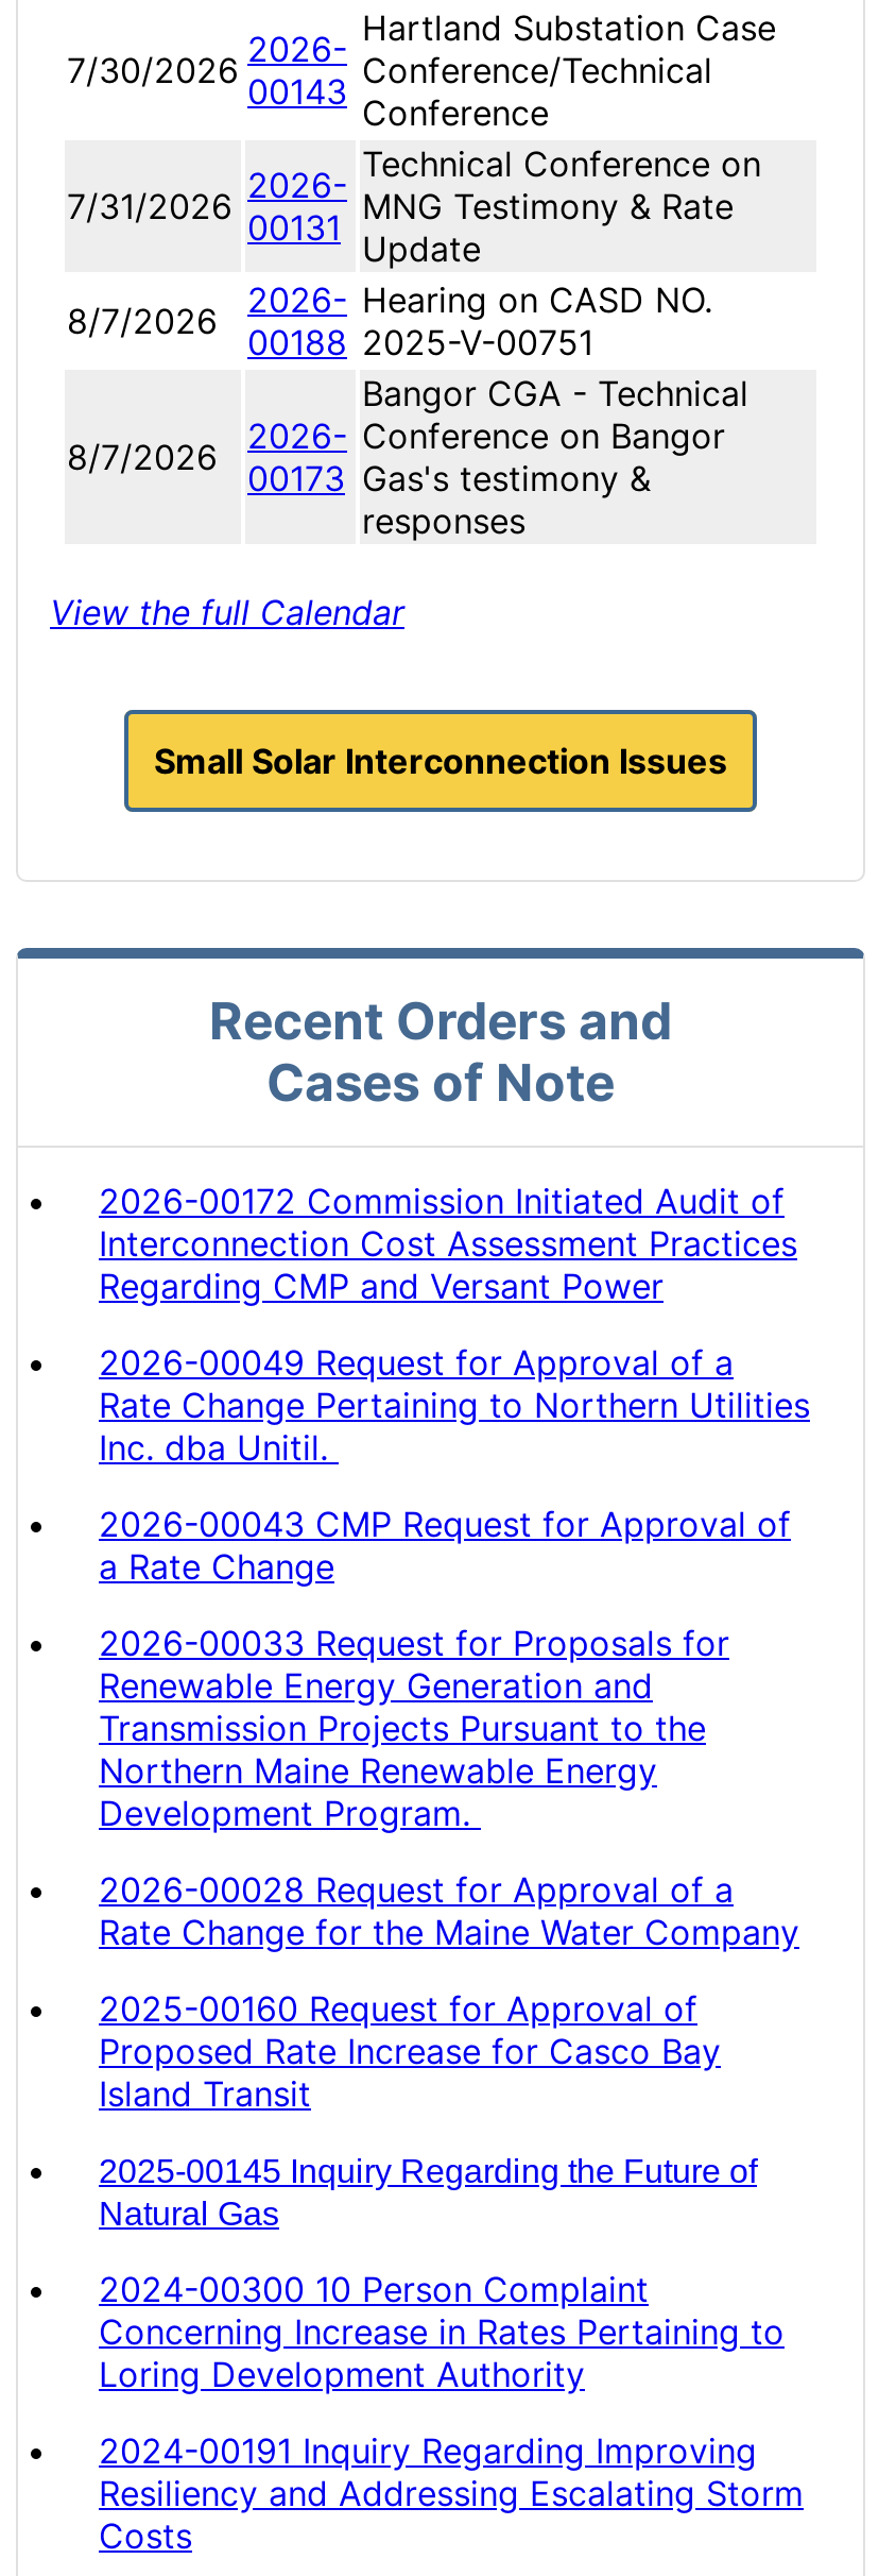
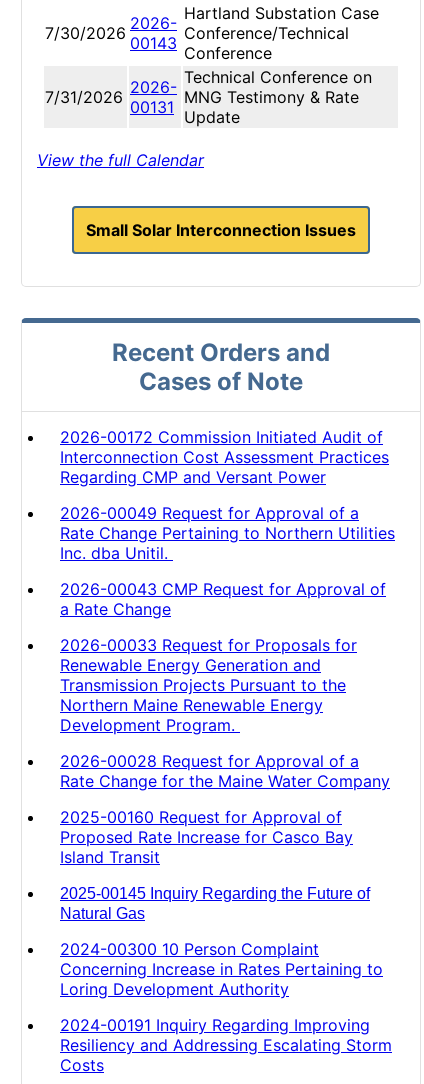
[67,278,347,363] 8/7/2026 | 2026- | 00188 -> none
[67,278,712,499] Hearing on CASD NO. | 2025-V-00751 | 8/7/2026 | 2026- | 00173 -> none
[362,372,748,542] Bangor CGA - Technical | Conference on Bangor | Gas's testimony & | responses -> none

